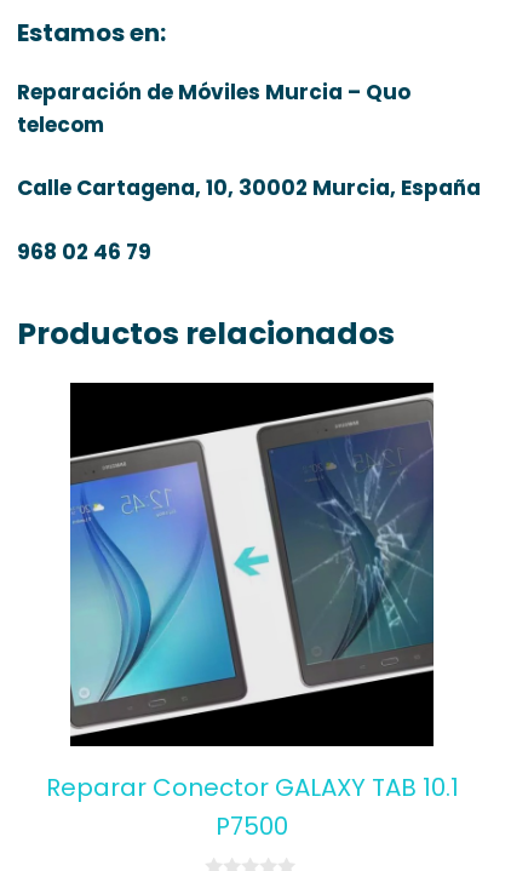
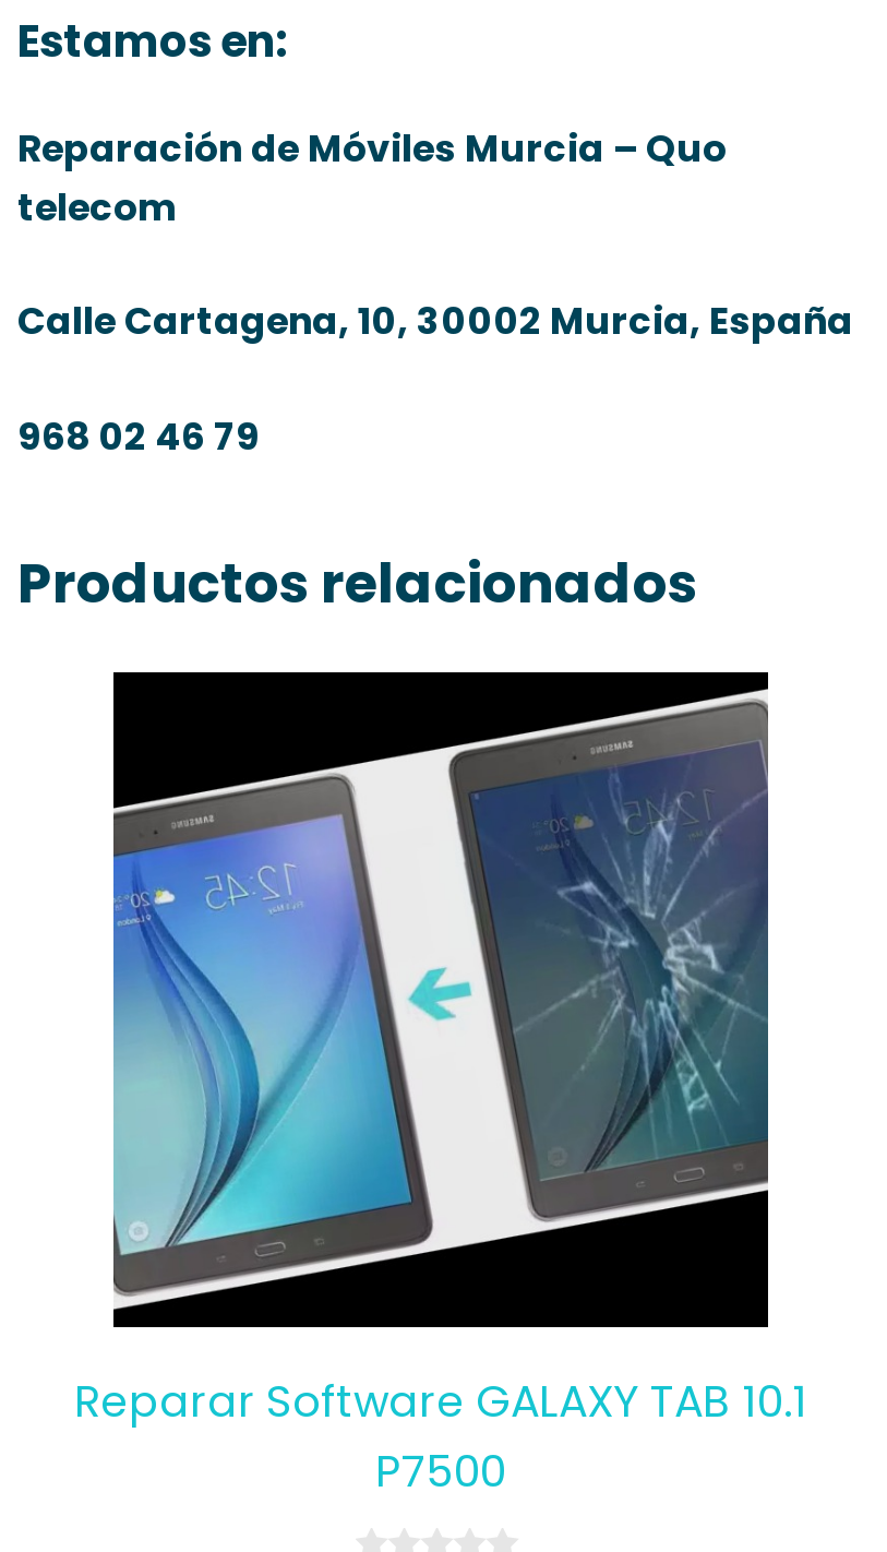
[45,770,458,804] Reparar Conector GALAXY TAB 10.1 -> [74,1370,807,1431] Reparar Software GALAXY TAB 10.1

